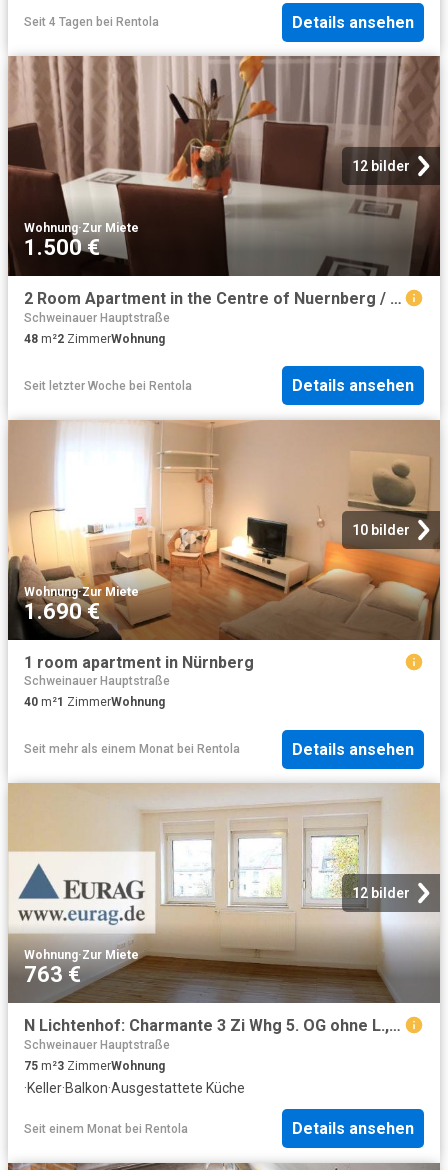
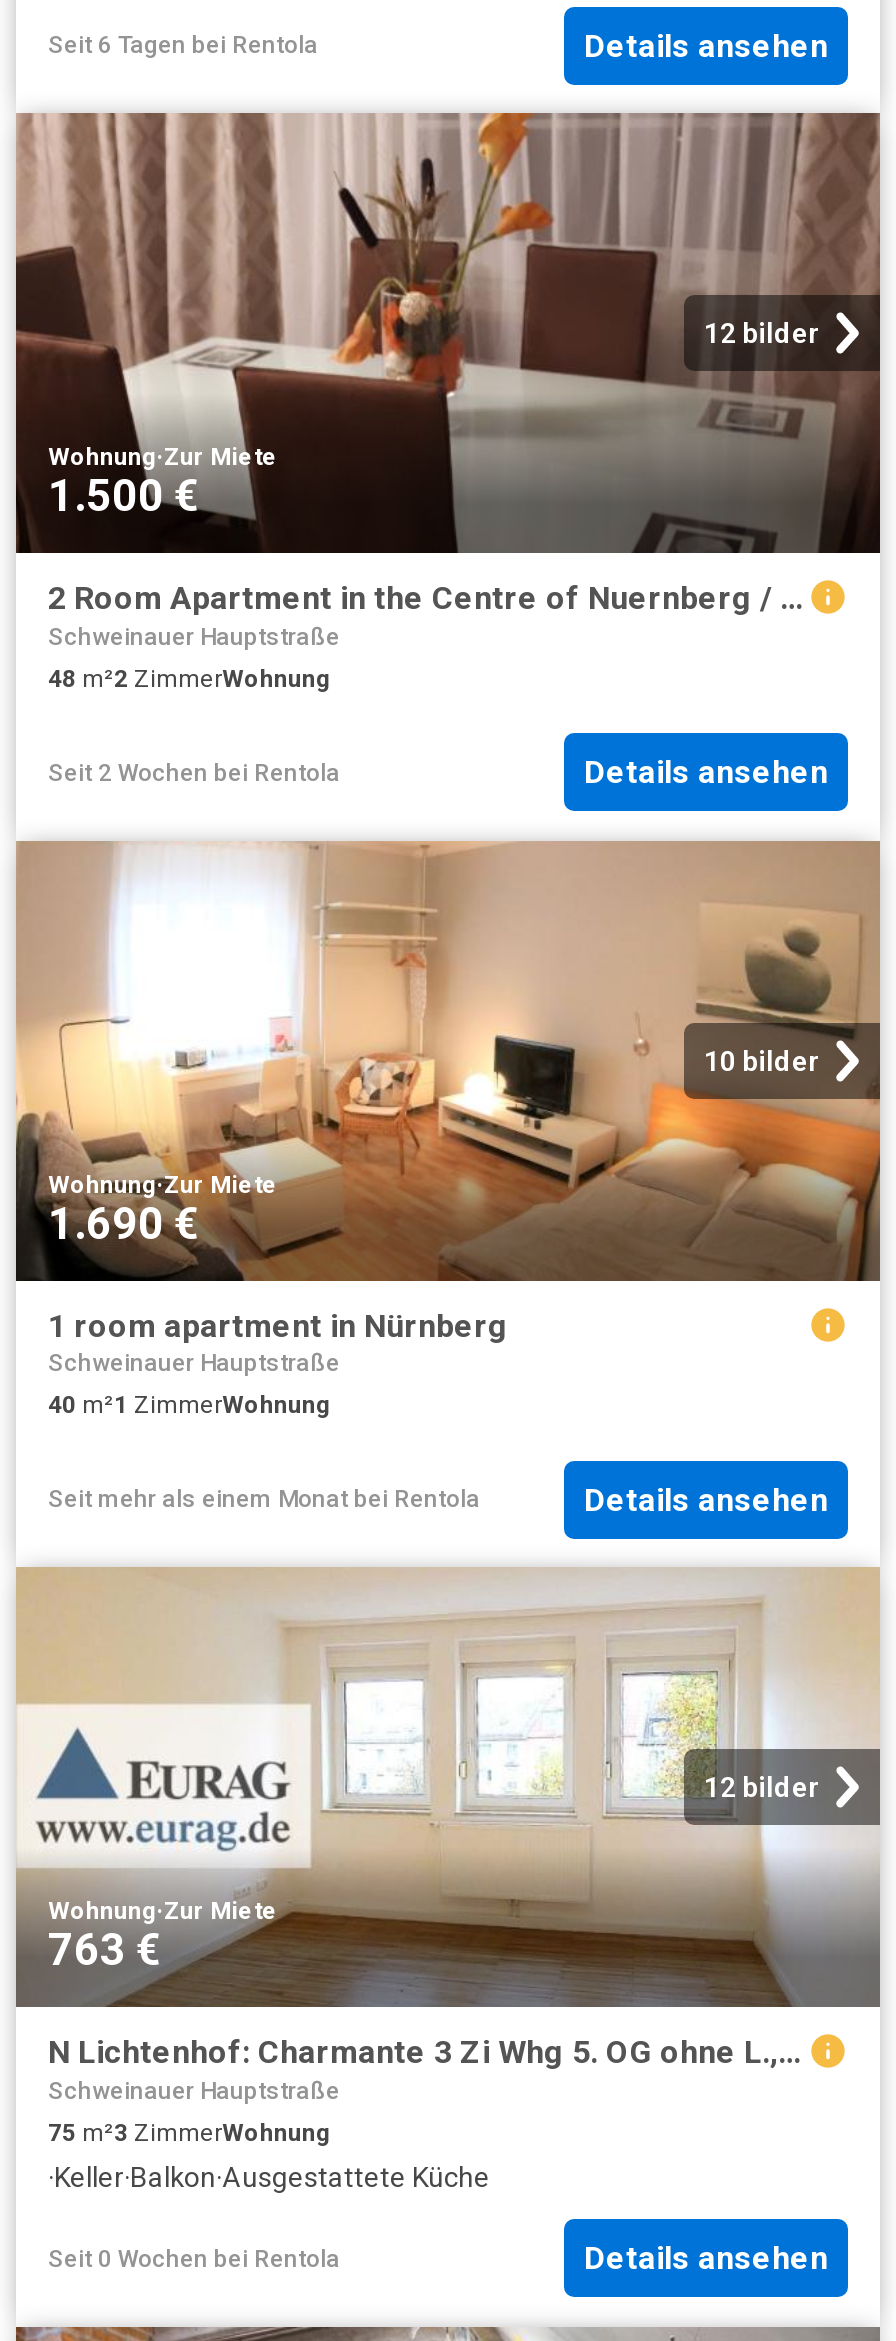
[24,15,159,29] Seit 4 Tagen bei Rentola -> [48,31,318,59] Seit 6 Tagen bei Rentola
[24,379,192,393] Seit letzter Woche bei Rentola -> [48,758,340,786] Seit 2 Wochen bei Rentola
[24,1122,188,1136] Seit einem Monat bei Rentola -> [48,2245,340,2273] Seit 0 Wochen bei Rentola

